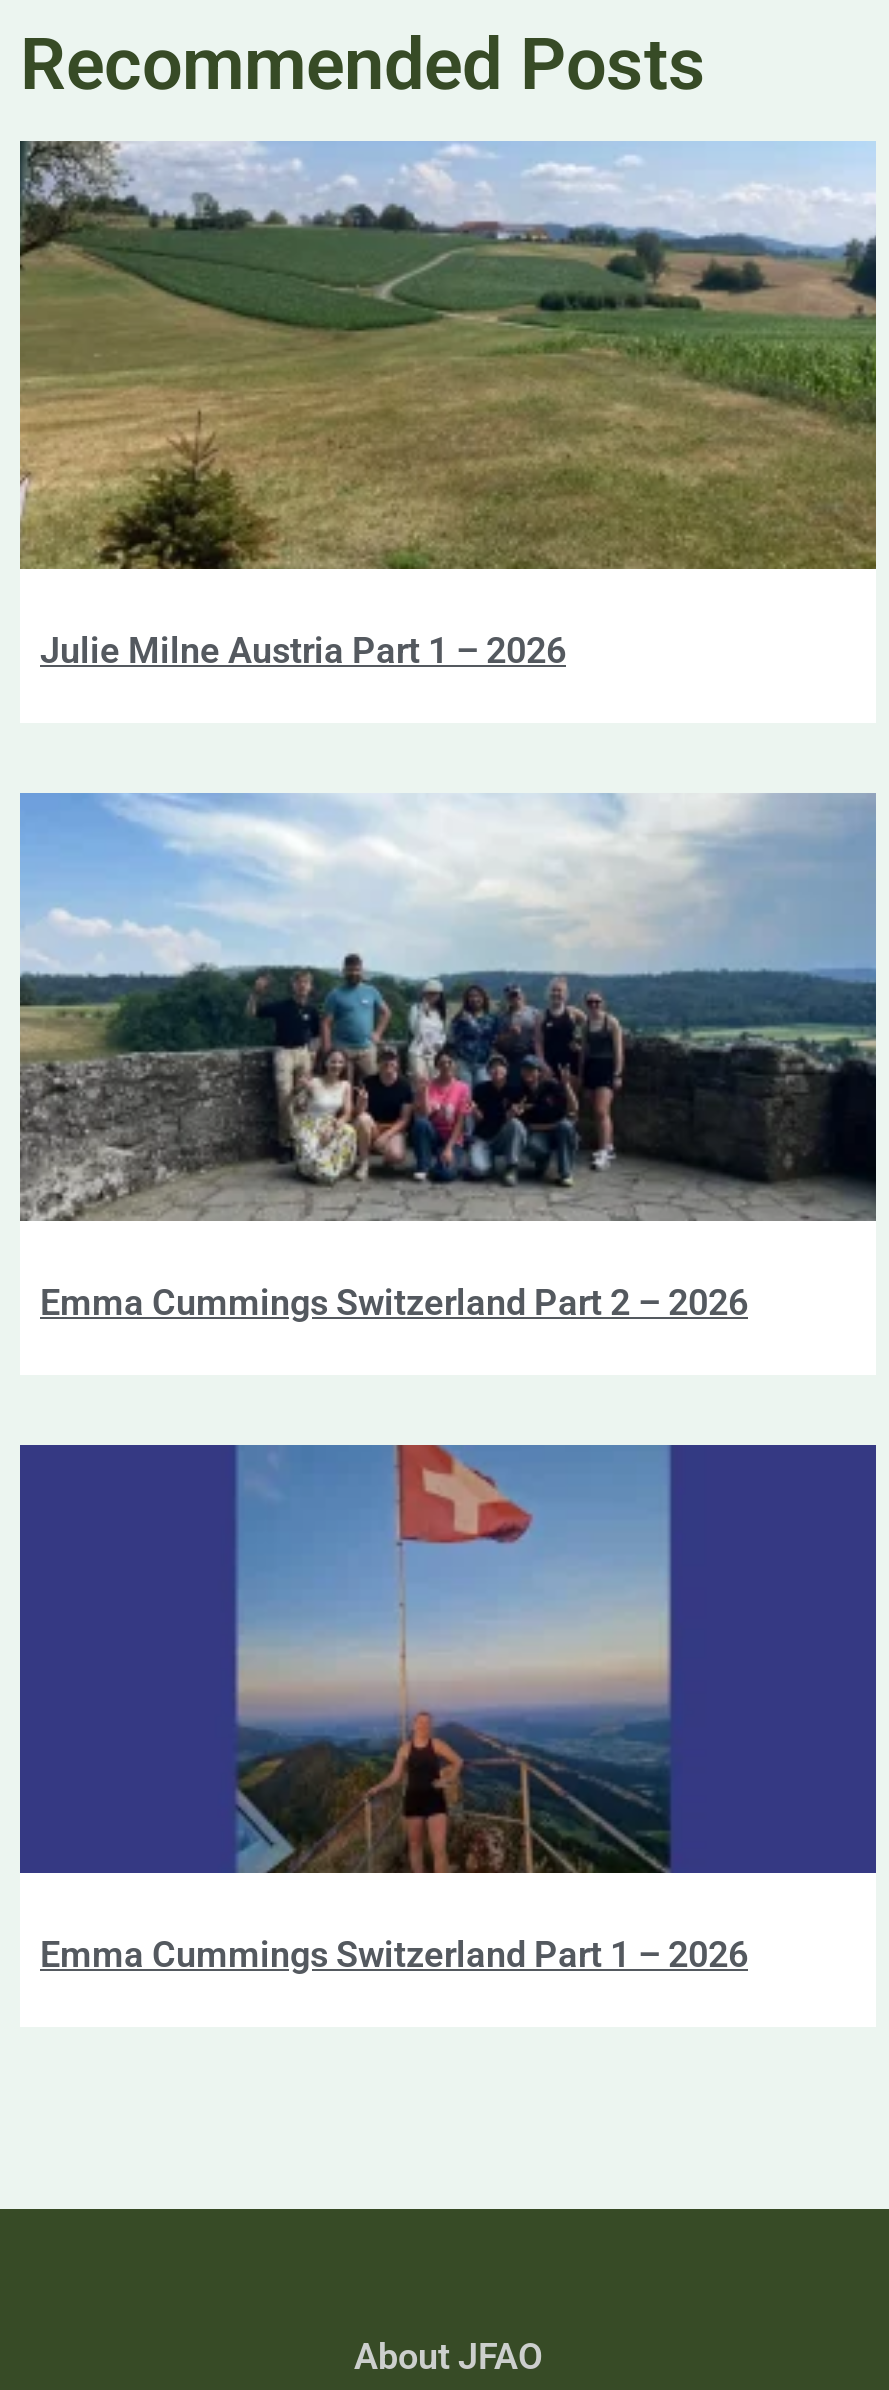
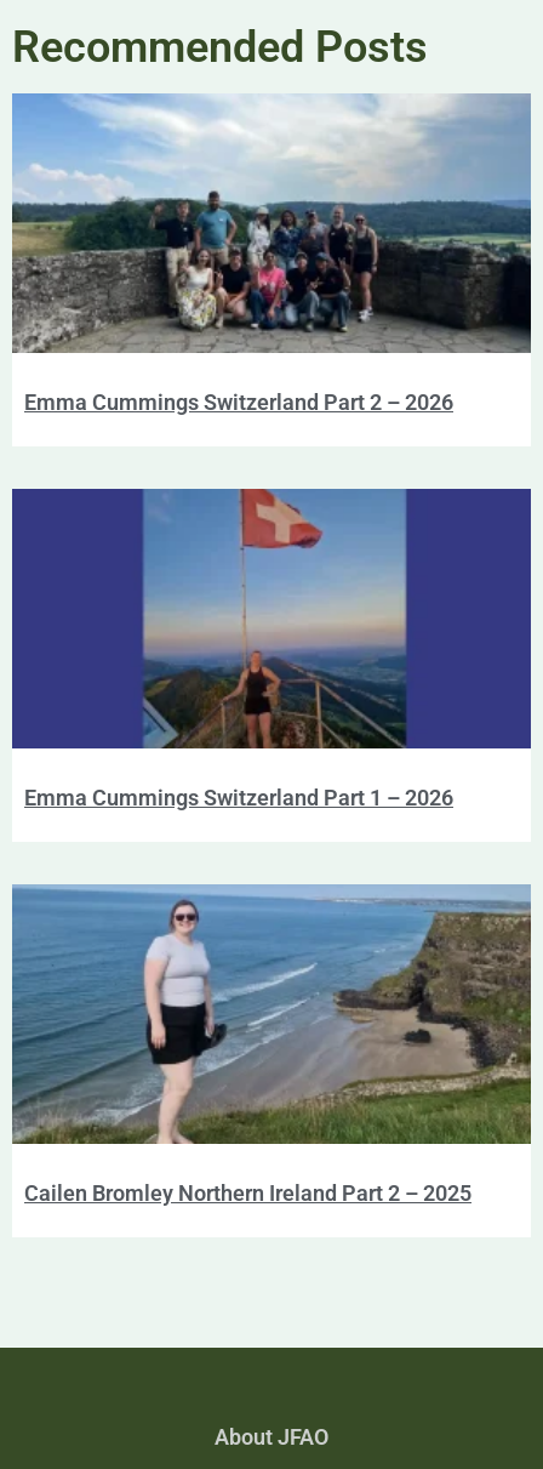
[18,140,878,671] [image] | Julie Milne Austria Part 1 – 2026 -> none
moved [16,790,880,1975] -> [10,92,533,811]: [image] | Emma Cummings Switzerland Part 2 – 2026 | Emma Cummings Switzerland Part 1 – 2026
none -> [12,884,532,1206] [image] | Cailen Bromley Northern Ireland Part 2 – 2025

